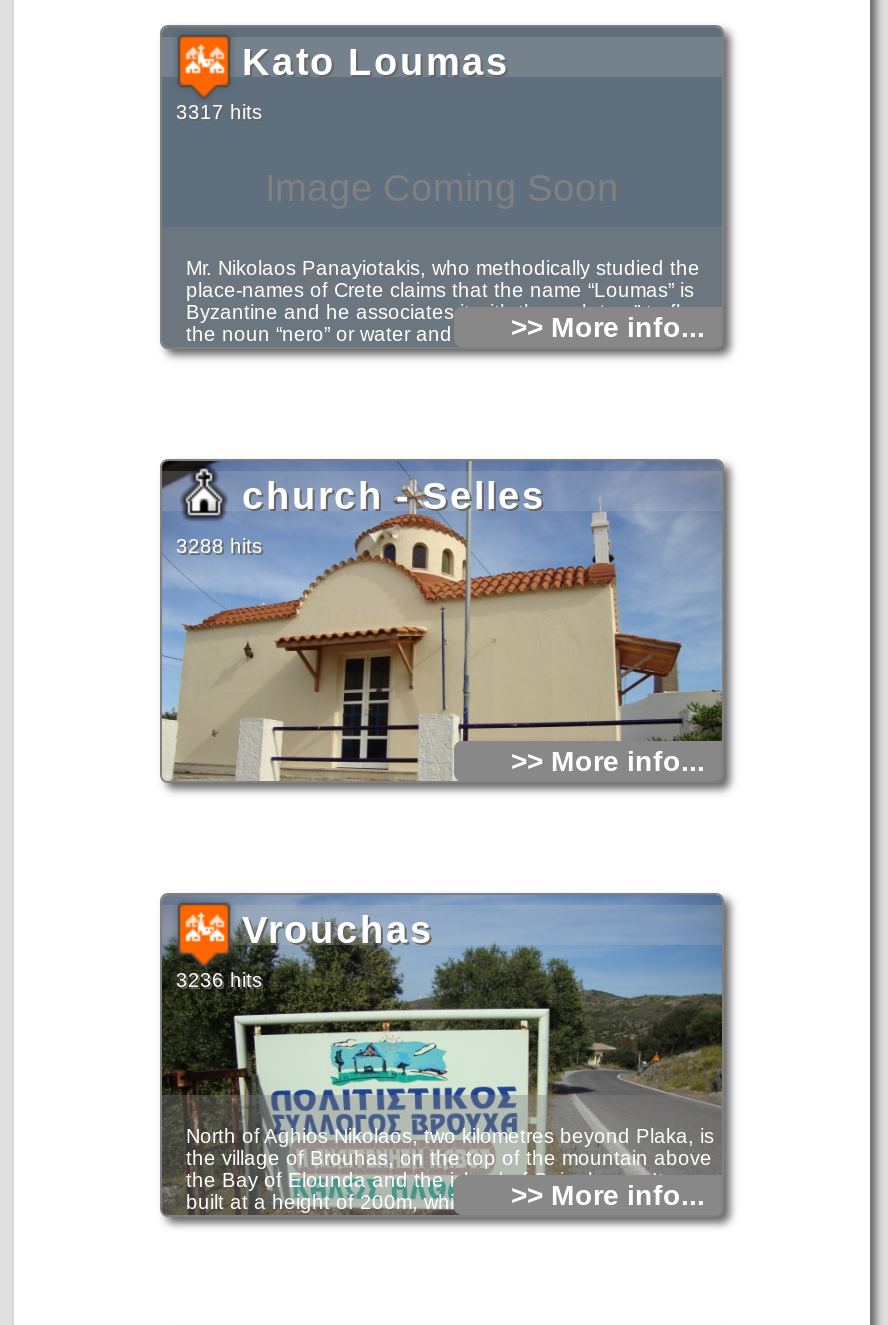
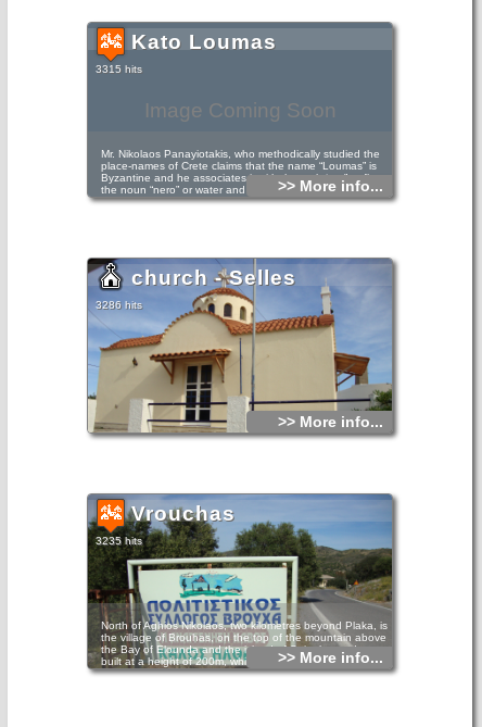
[176,101,262,123] 3317 hits -> [96,63,142,75] 3315 hits
[176,535,262,557] 3288 hits -> [96,299,142,311] 3286 hits
[176,969,262,991] 3236 hits -> [96,535,142,547] 3235 hits

